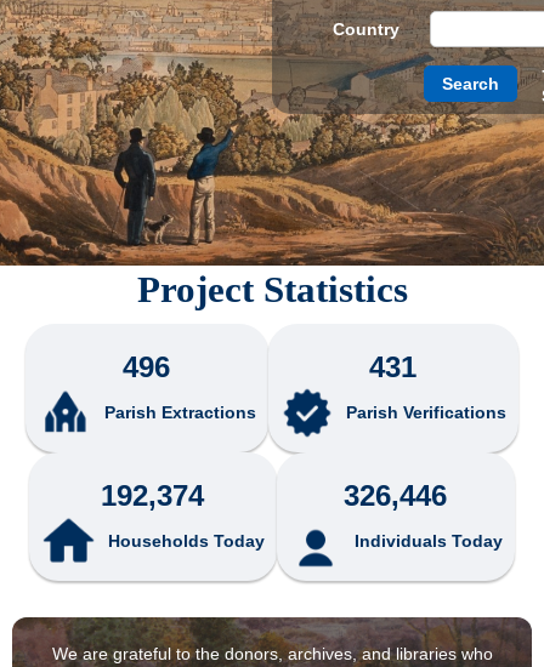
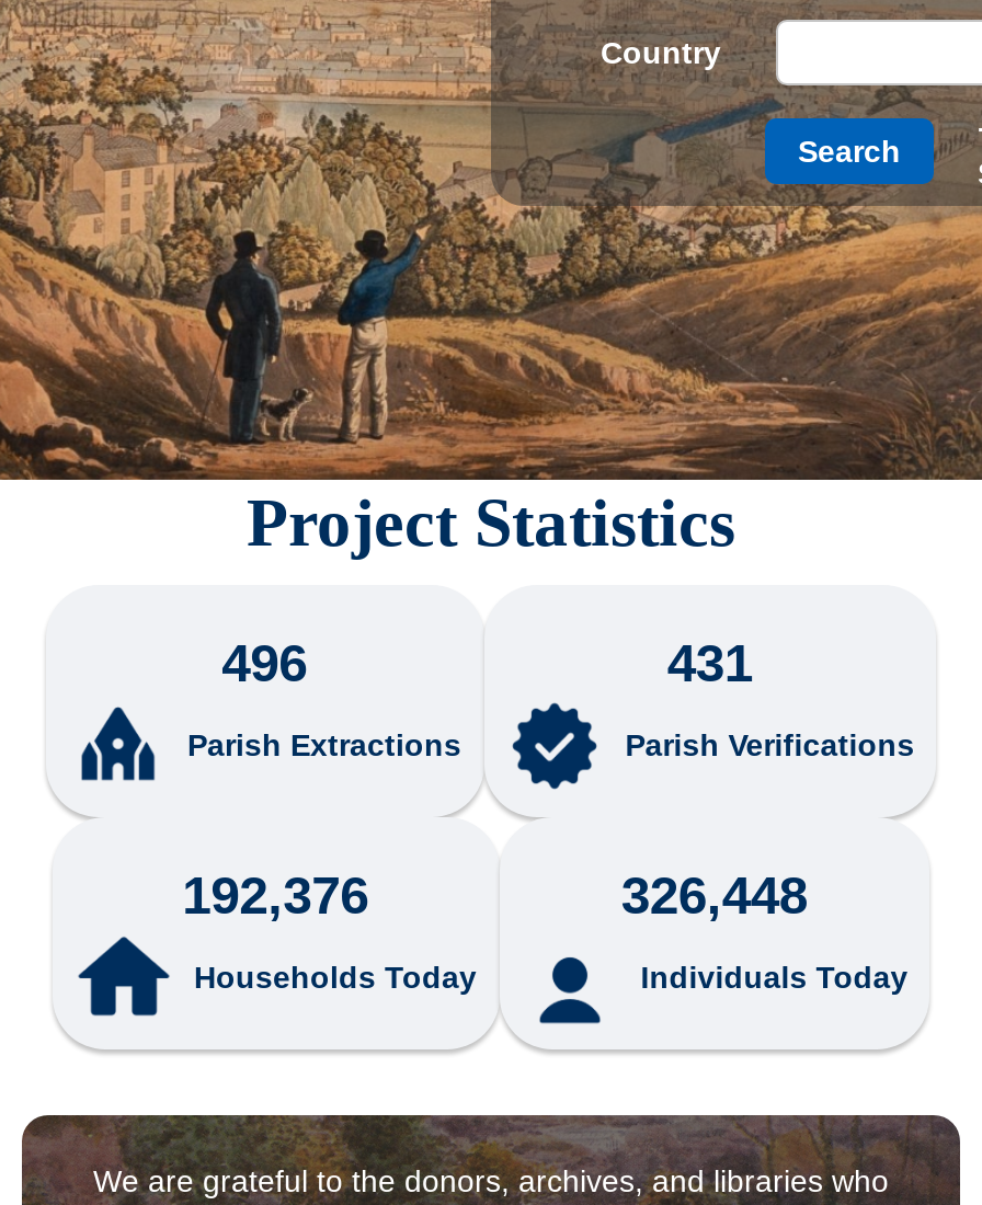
[101,479,204,512] 192,374 -> [182,865,368,924] 192,376
[344,479,447,512] 326,446 -> [621,865,808,924] 326,448

